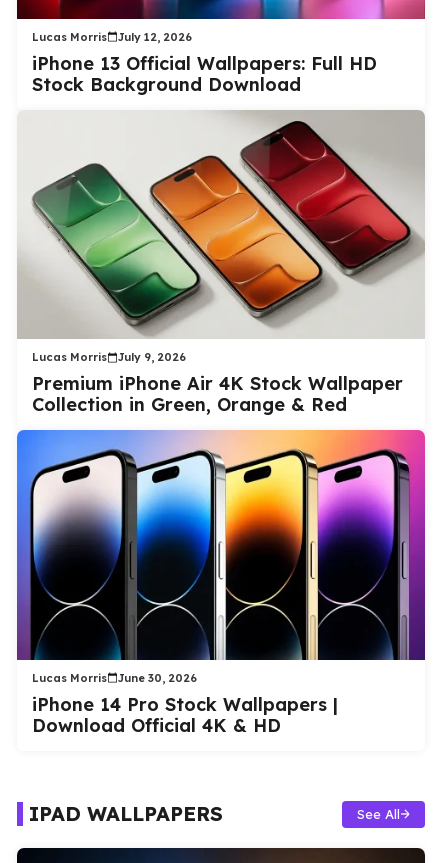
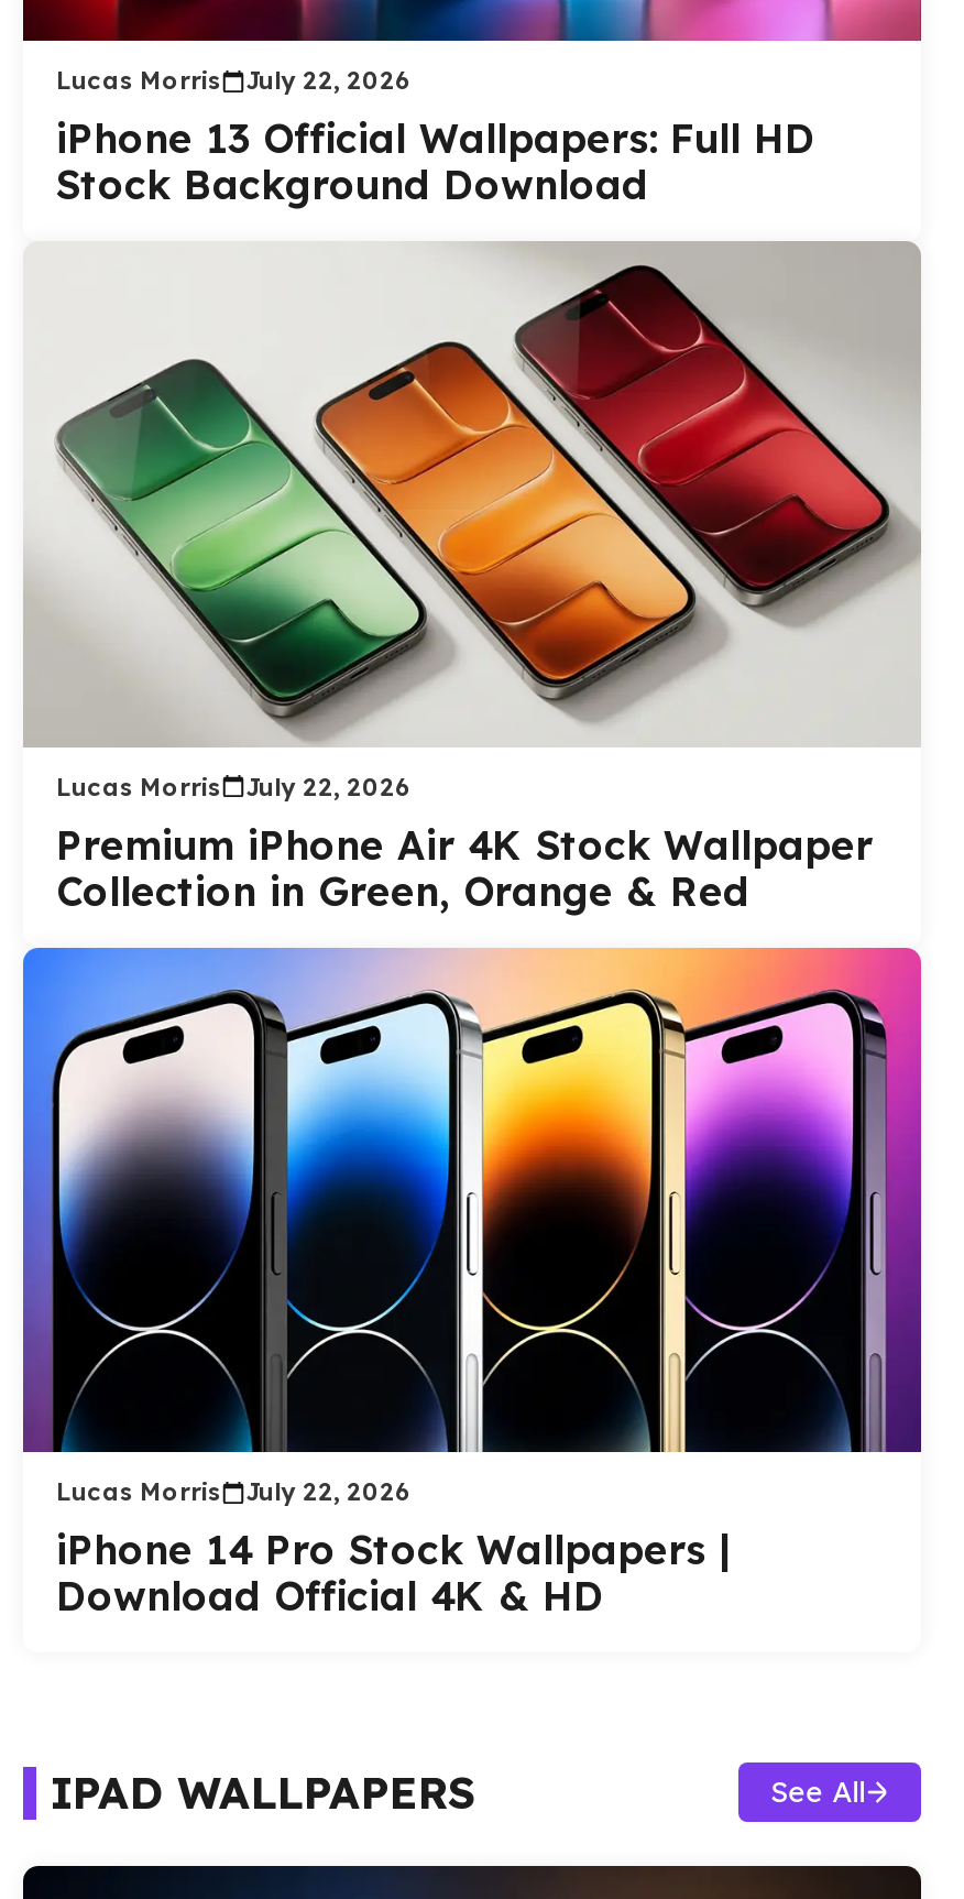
[32,29,192,43] Lucas Morris July 12, 2026 -> [56,65,410,96] Lucas Morris July 22, 2026
[32,350,186,364] Lucas Morris July 9, 2026 -> [56,771,410,801] Lucas Morris July 22, 2026
[32,670,197,684] Lucas Morris June 30, 2026 -> [56,1476,410,1507] Lucas Morris July 22, 2026

